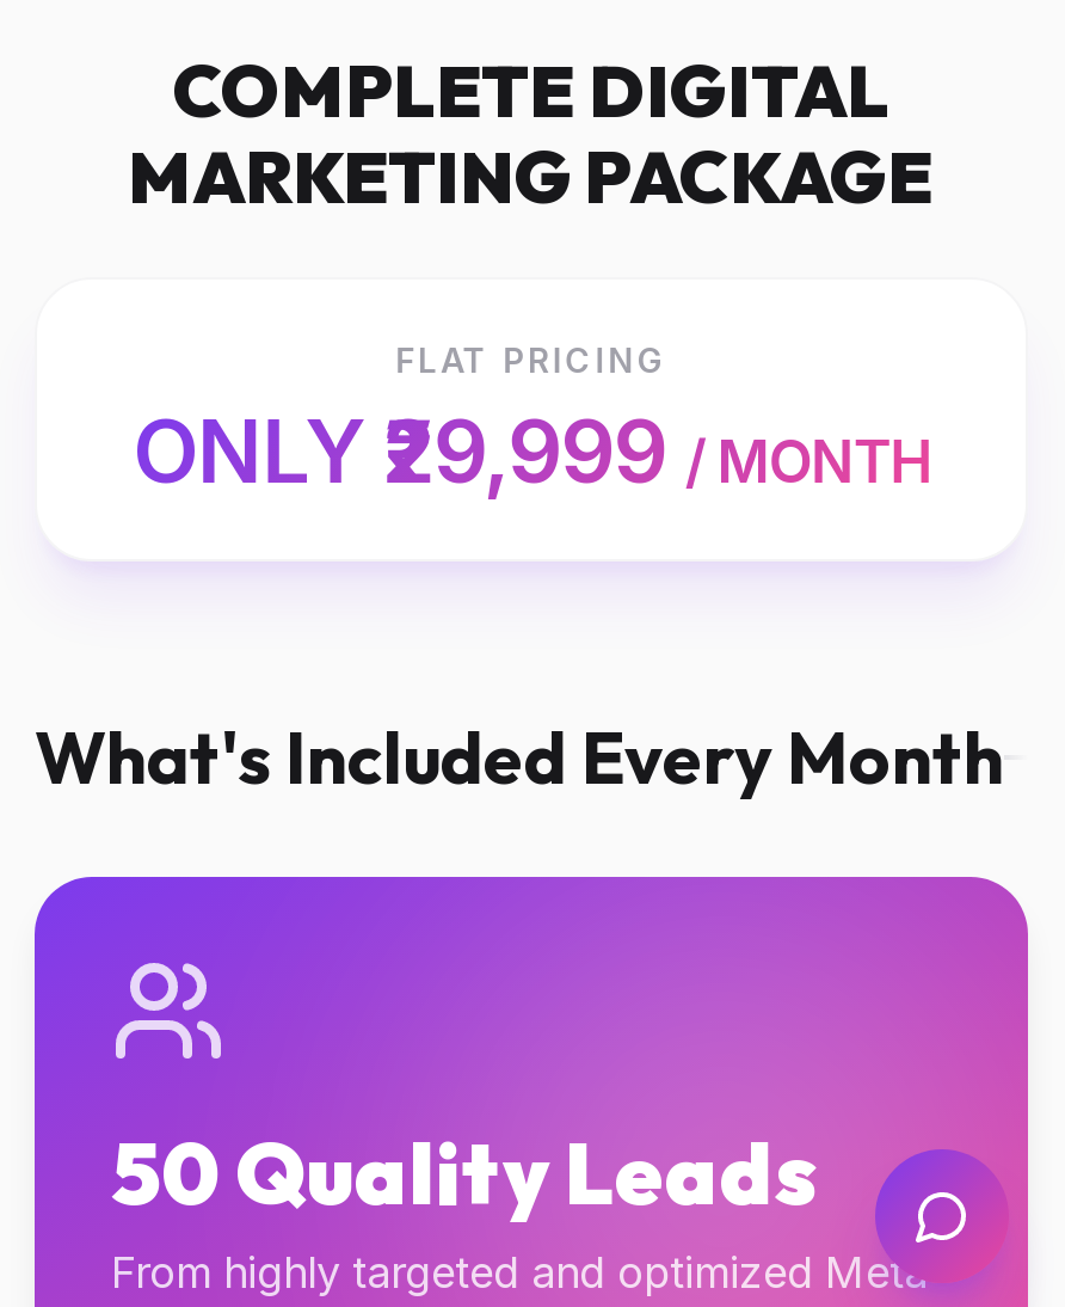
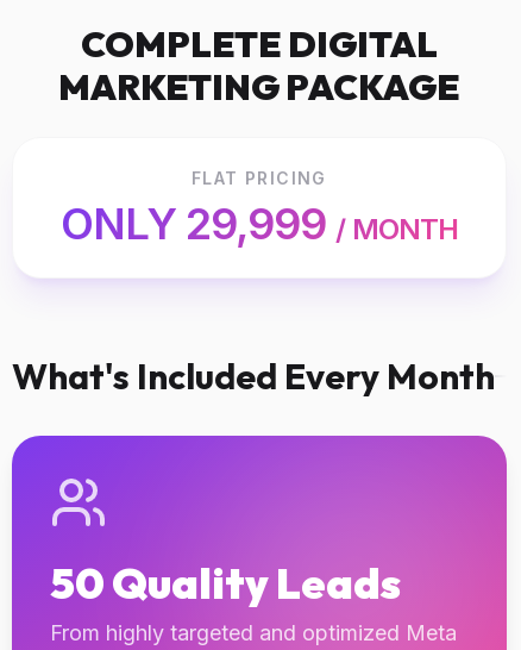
[875,1149,990,1242] [image] -> none

